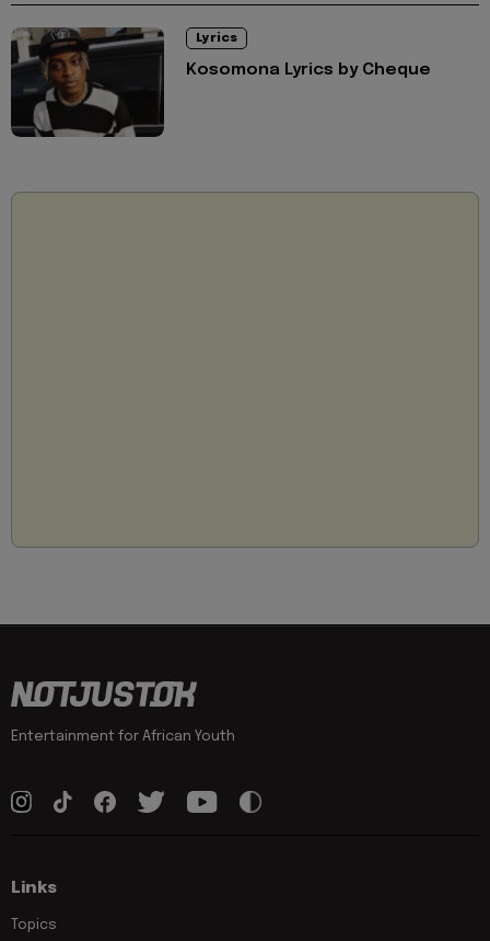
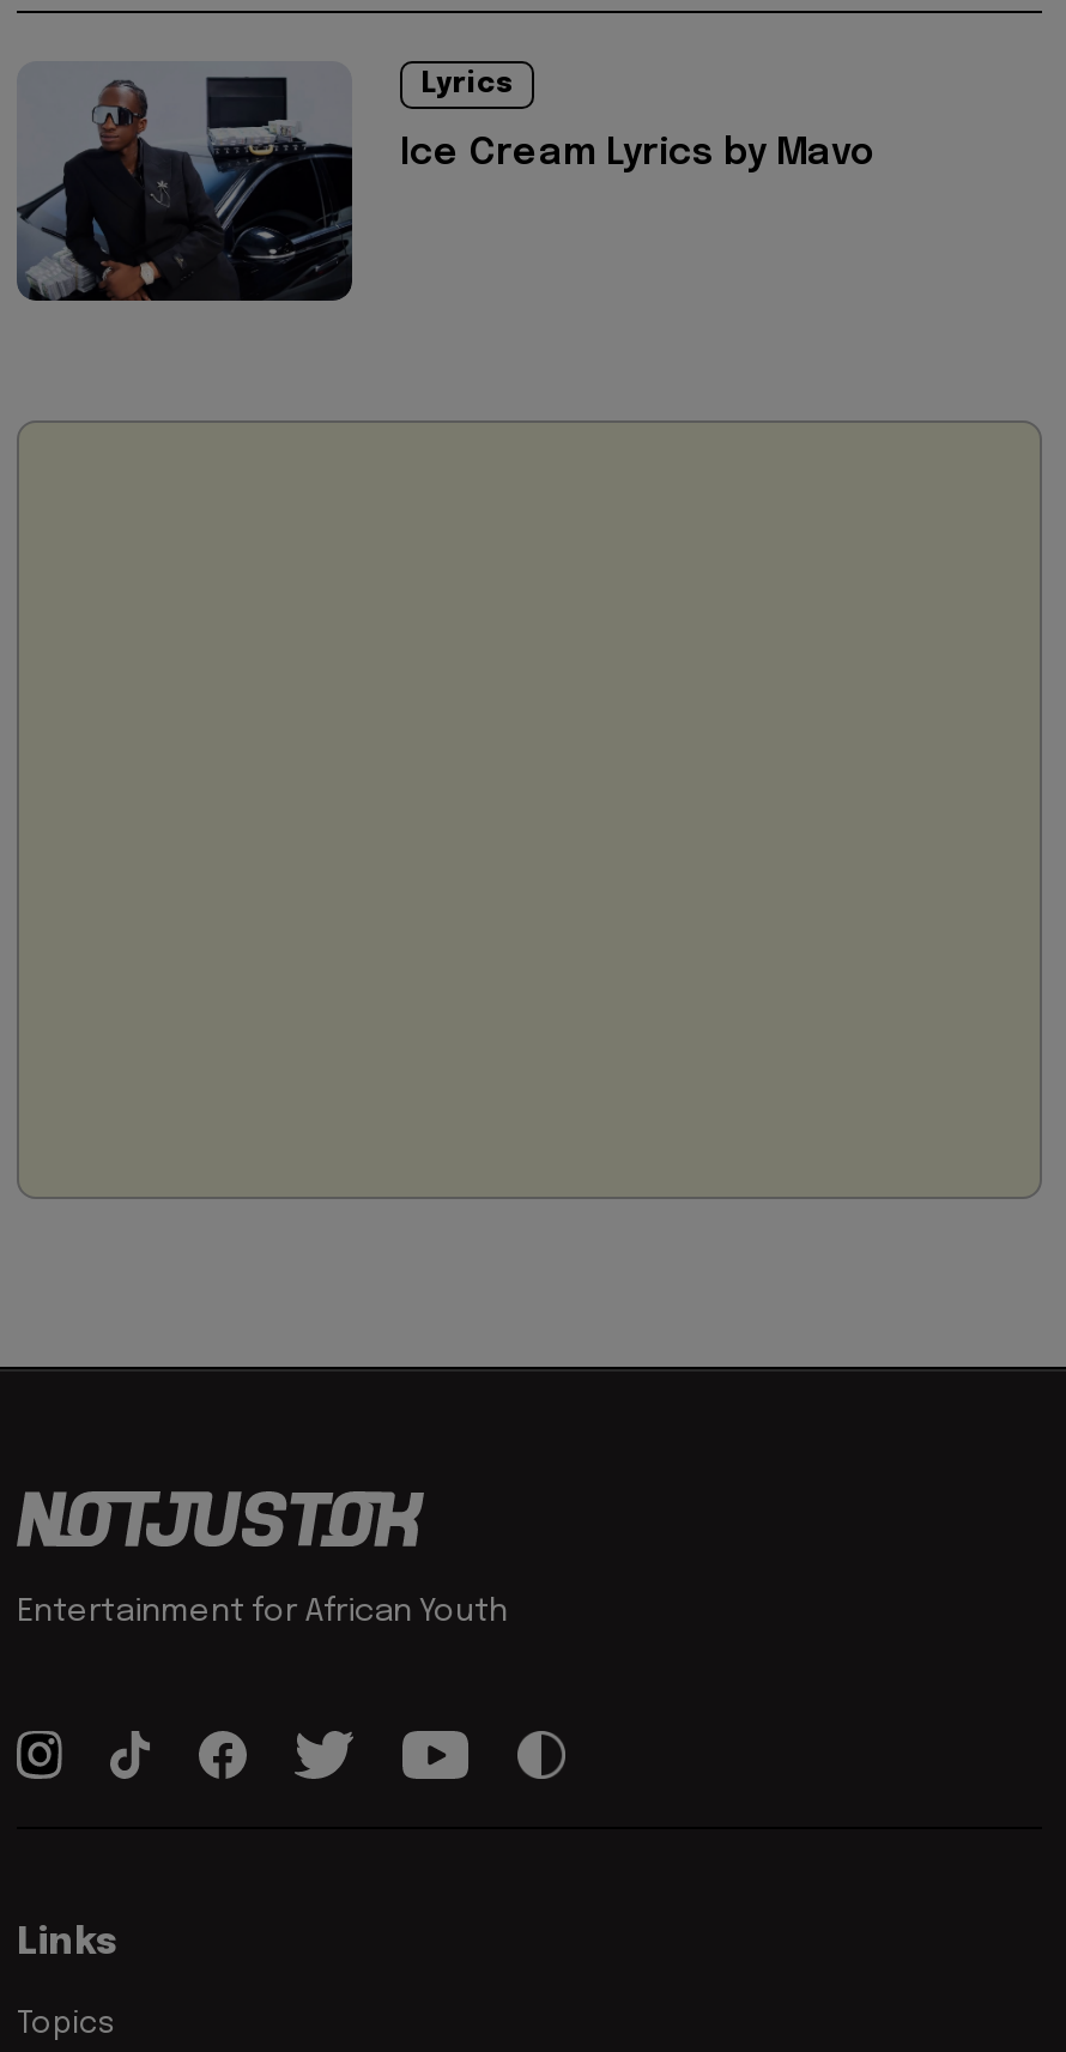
[10,26,431,138] [image] | Kosomona Lyrics by Cheque -> [17,61,877,303] [image] | Ice Cream Lyrics by Mavo

